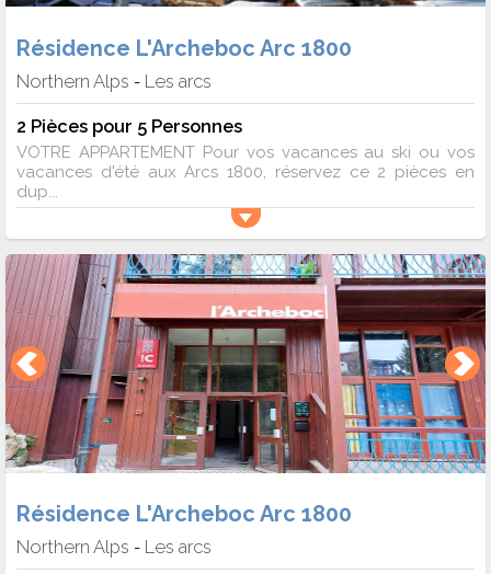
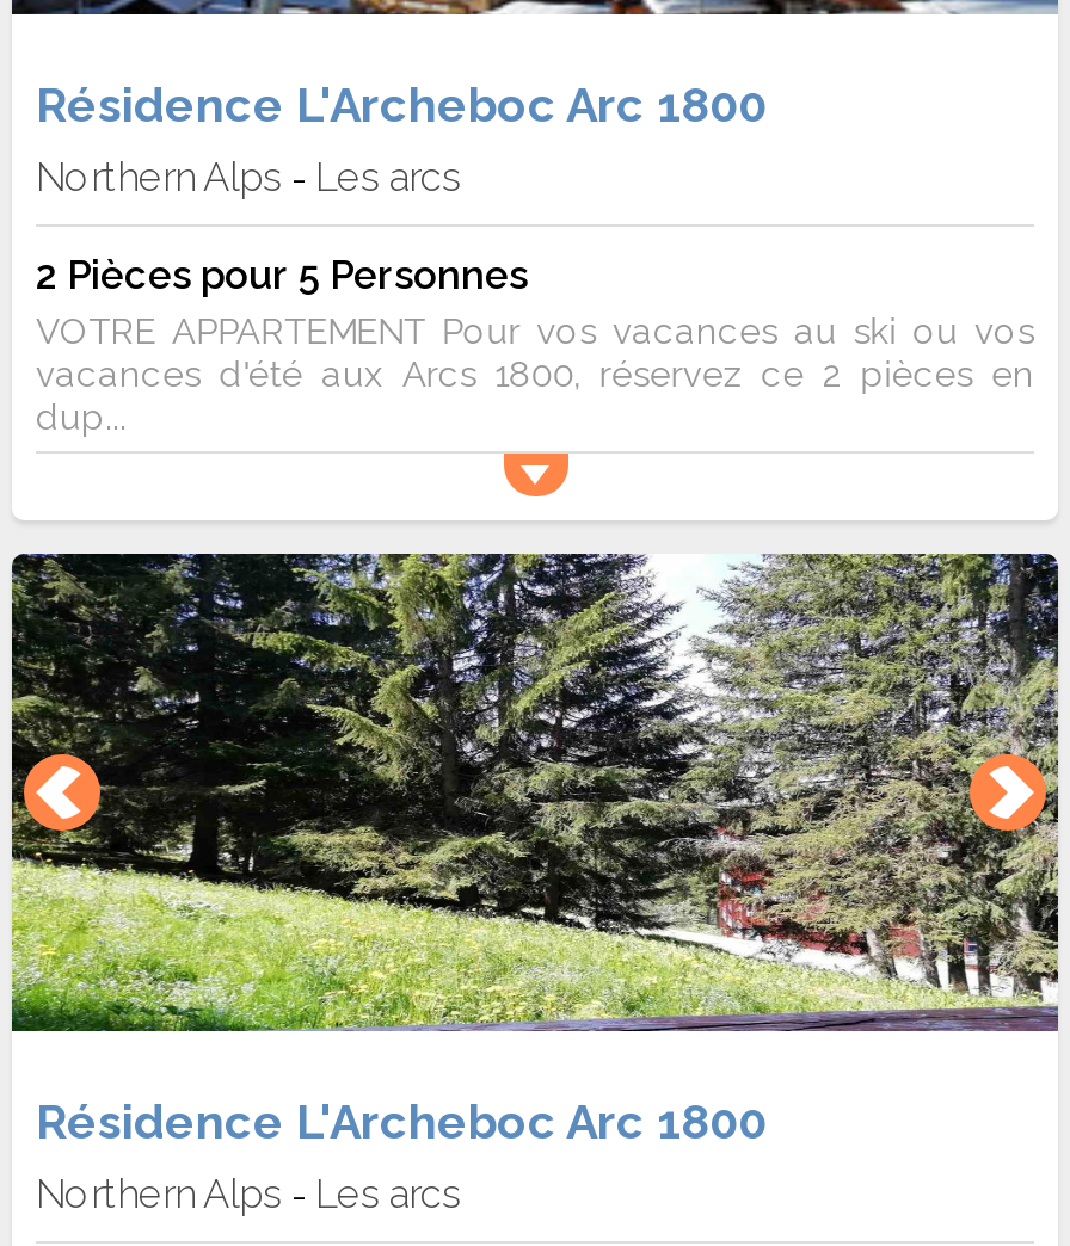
[4,253,487,474] [image] -> [10,551,1060,1034] [image]

